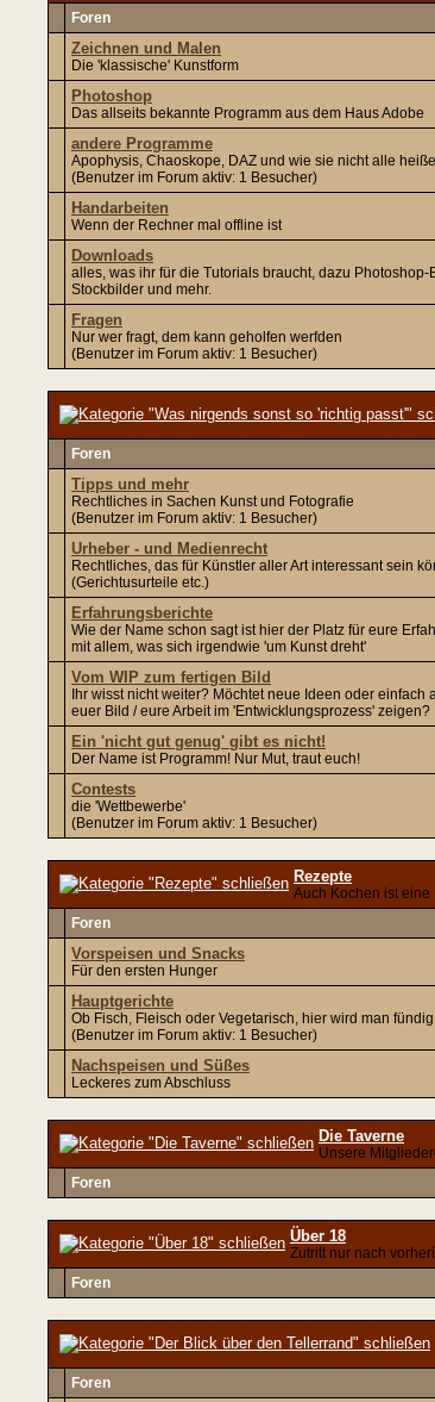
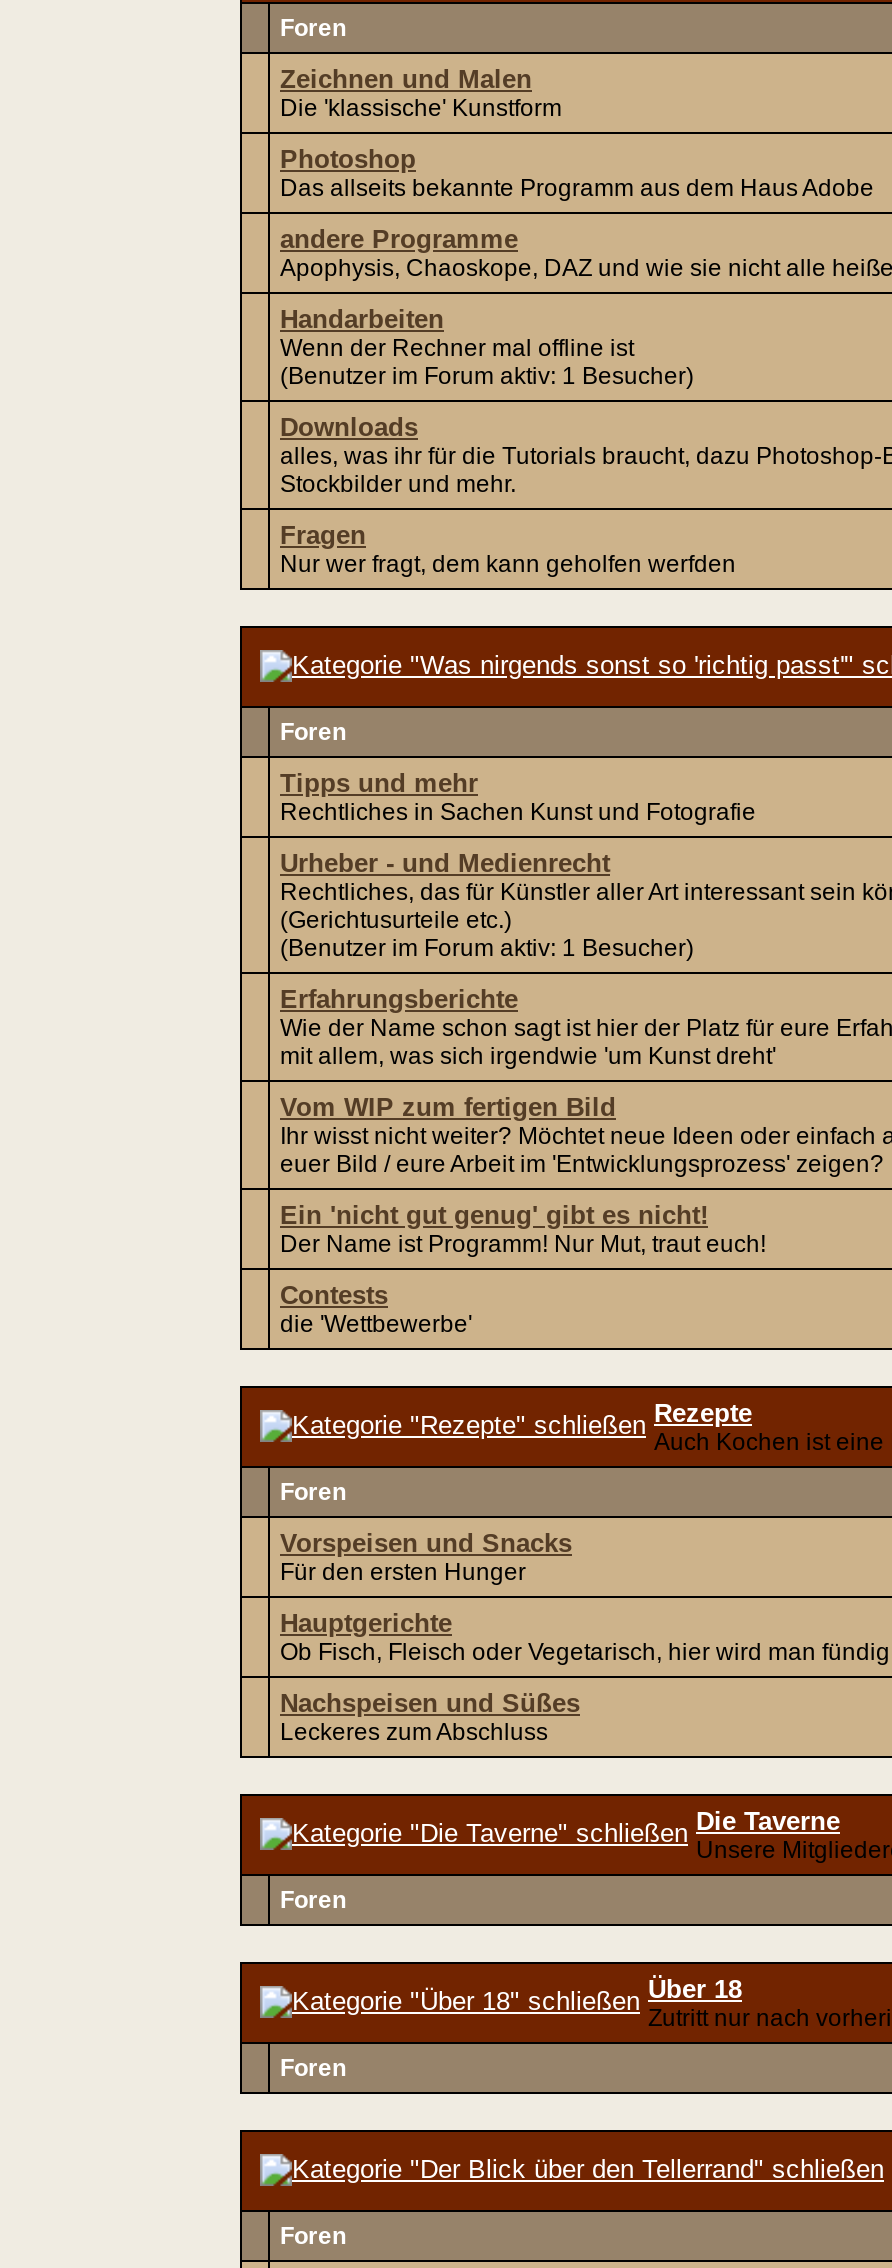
[71,169,317,186] (Benutzer im Forum aktiv: 1 Besucher) -> none
none -> [280,362,694,390] (Benutzer im Forum aktiv: 1 Besucher)
[71,345,317,362] (Benutzer im Forum aktiv: 1 Besucher) -> none
[71,510,317,526] (Benutzer im Forum aktiv: 1 Besucher) -> none
none -> [280,934,694,962] (Benutzer im Forum aktiv: 1 Besucher)
[71,815,317,831] (Benutzer im Forum aktiv: 1 Besucher) -> none
[71,1027,317,1043] (Benutzer im Forum aktiv: 1 Besucher) -> none

